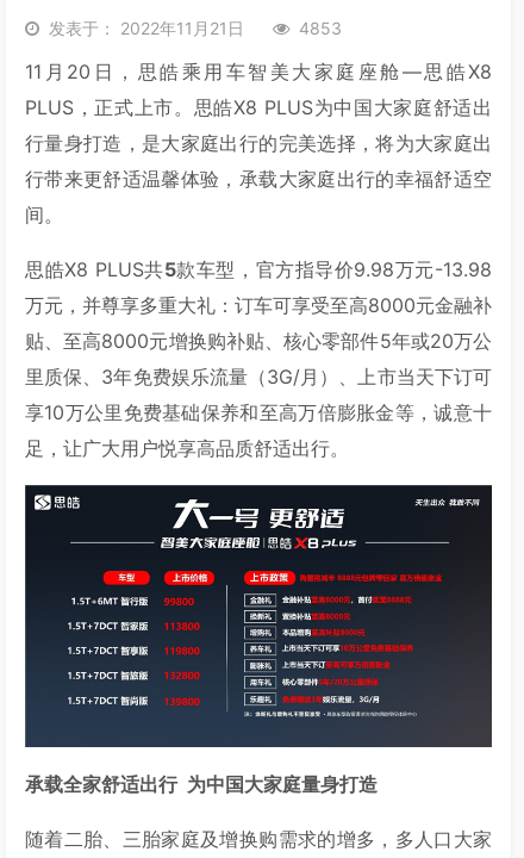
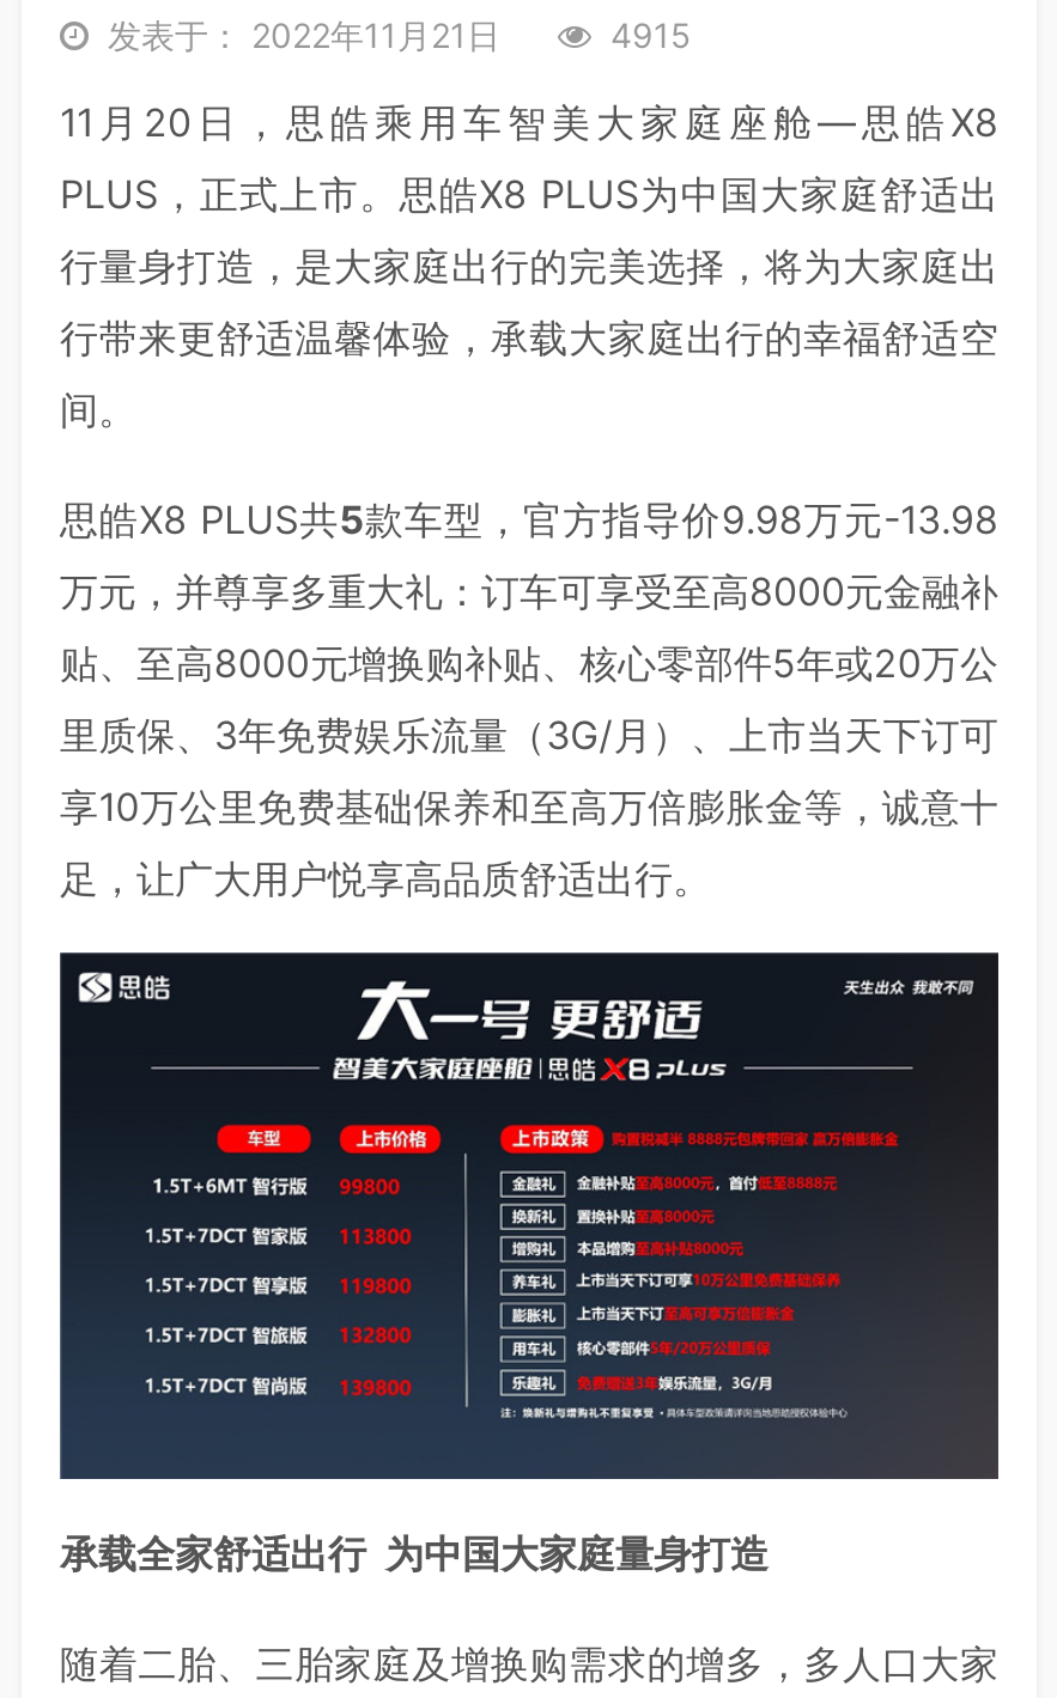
[299,18,342,38] 4853 -> [610,14,692,55] 4915

